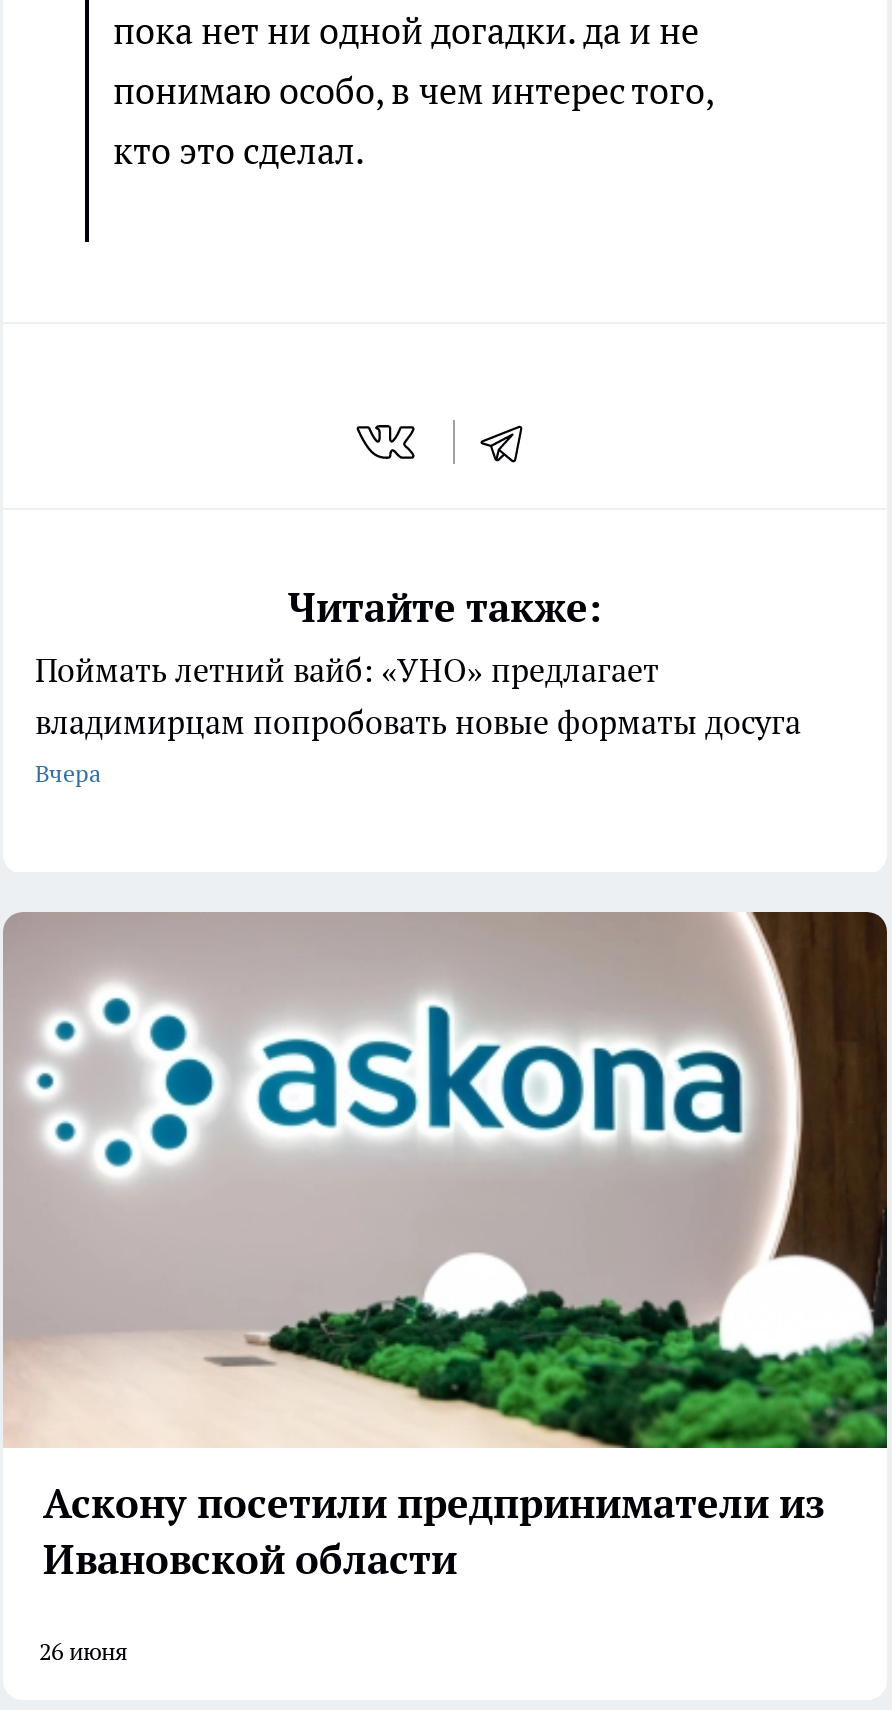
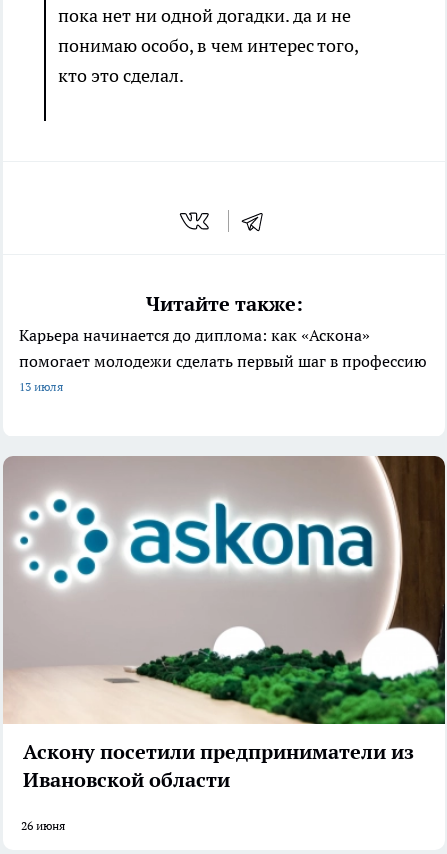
[35,650,801,788] Поймать летний вайб: «УНО» предлагает | владимирцам попробовать новые форматы досуга | Вчера -> [19,325,427,394] Карьера начинается до диплома: как «Аскона» | помогает молодежи сделать первый шаг в профессию | 13 июля

